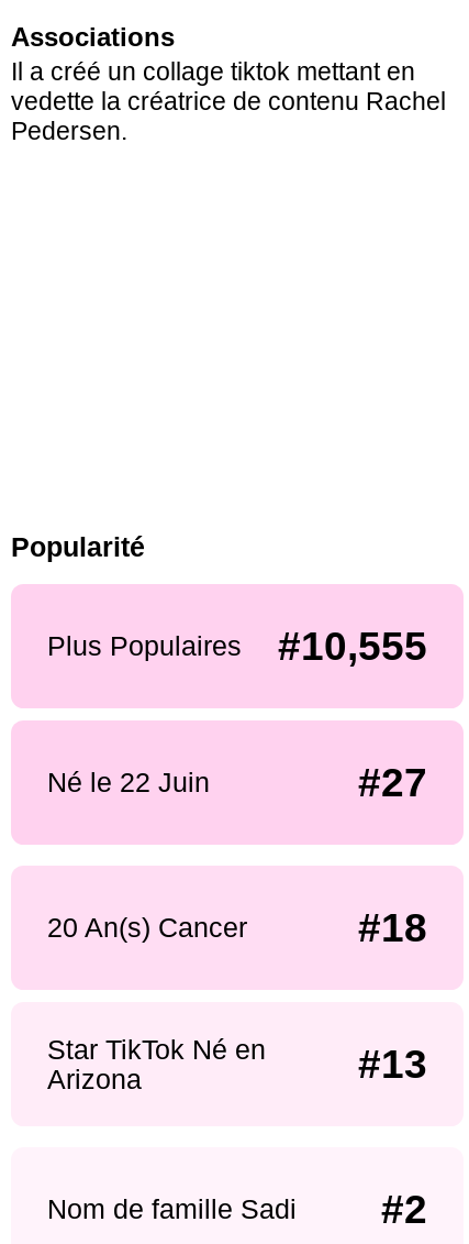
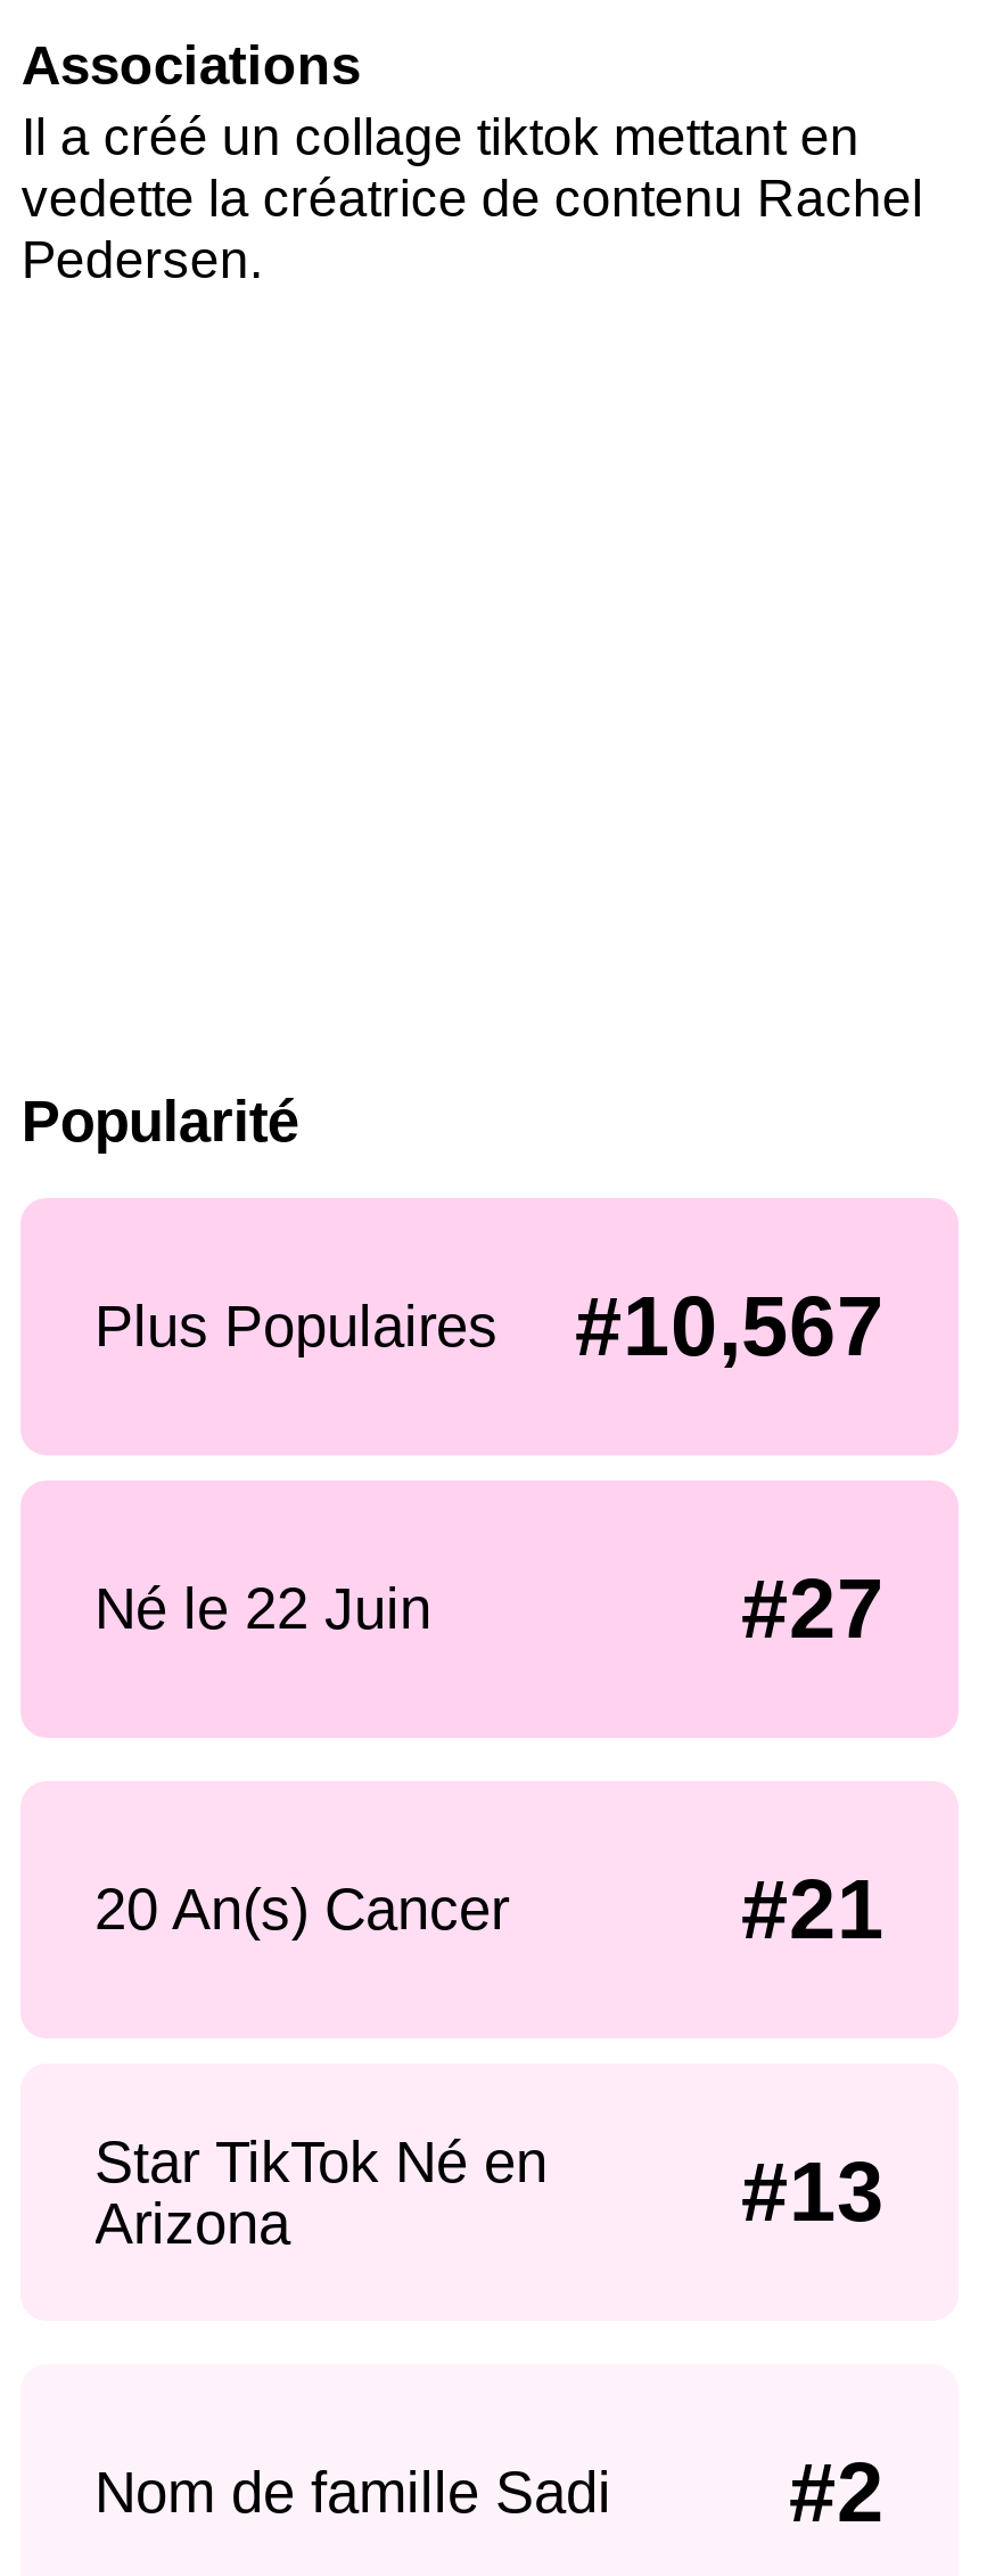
[47,624,428,669] Plus Populaires #10,555 -> [94,1280,885,1373] Plus Populaires #10,567
[359,905,428,950] #18 -> [741,1863,885,1956] #21

